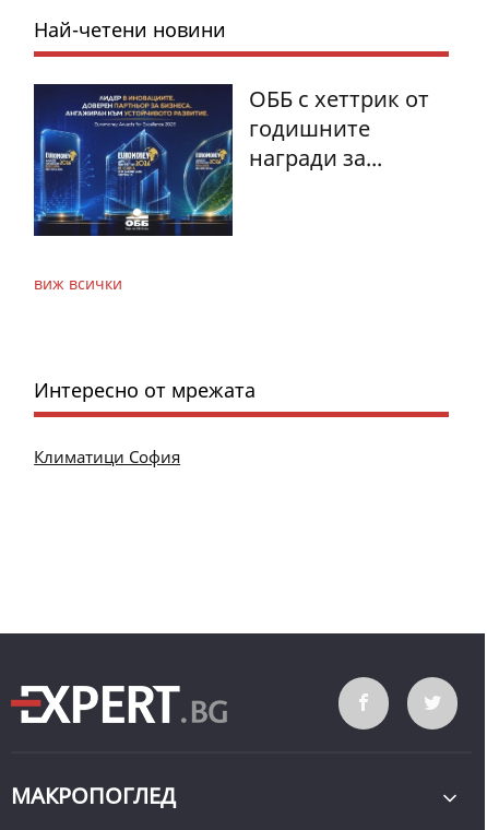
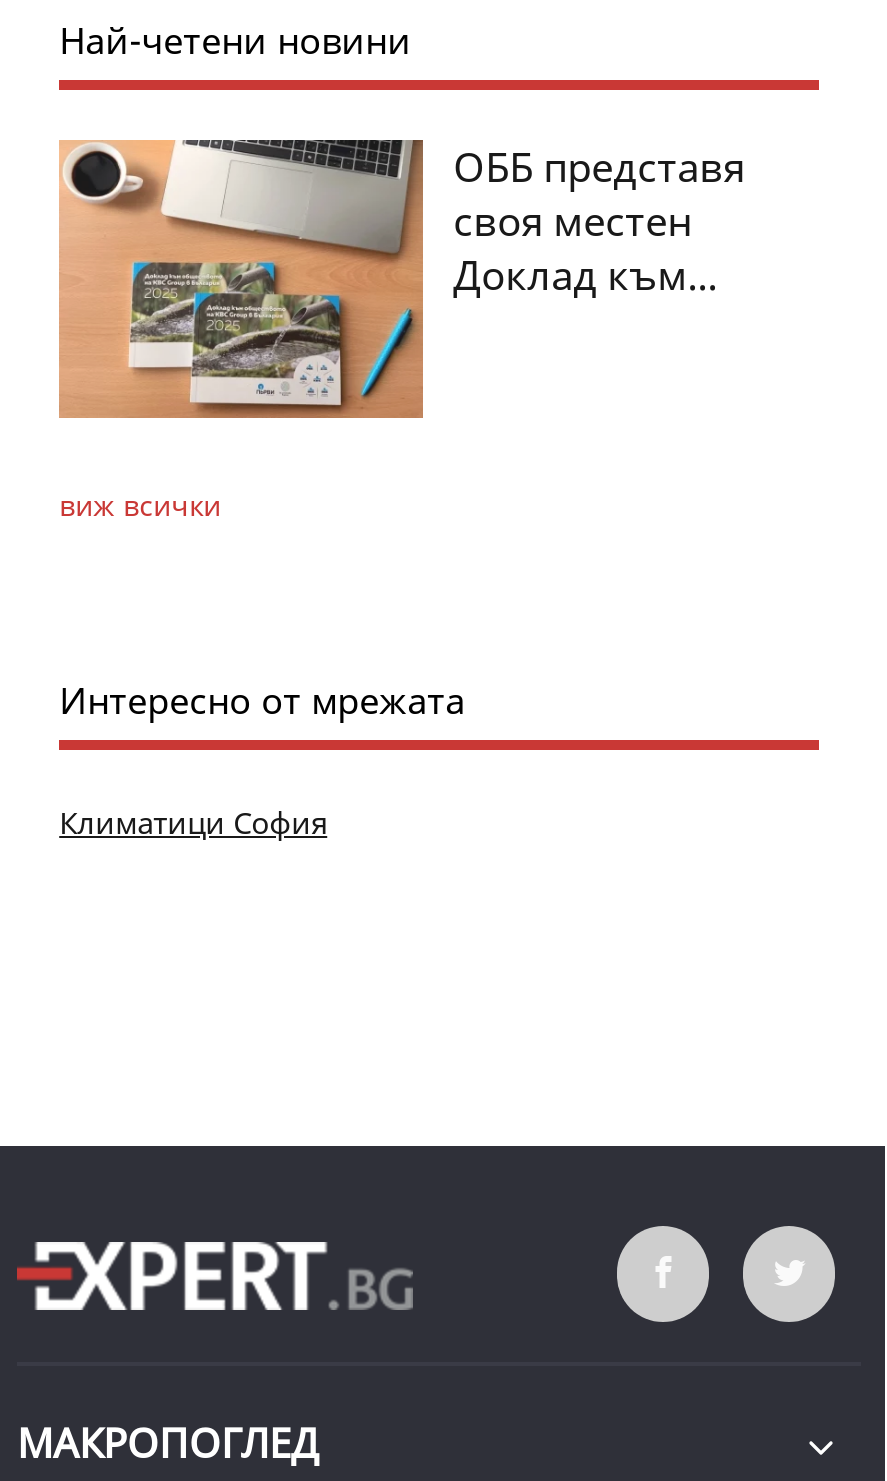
[33,83,429,237] [image] | ОББ с хеттрик от | годишните | награди за... -> [57,138,745,420] [image] | ОББ представя | своя местен | Доклад към...

